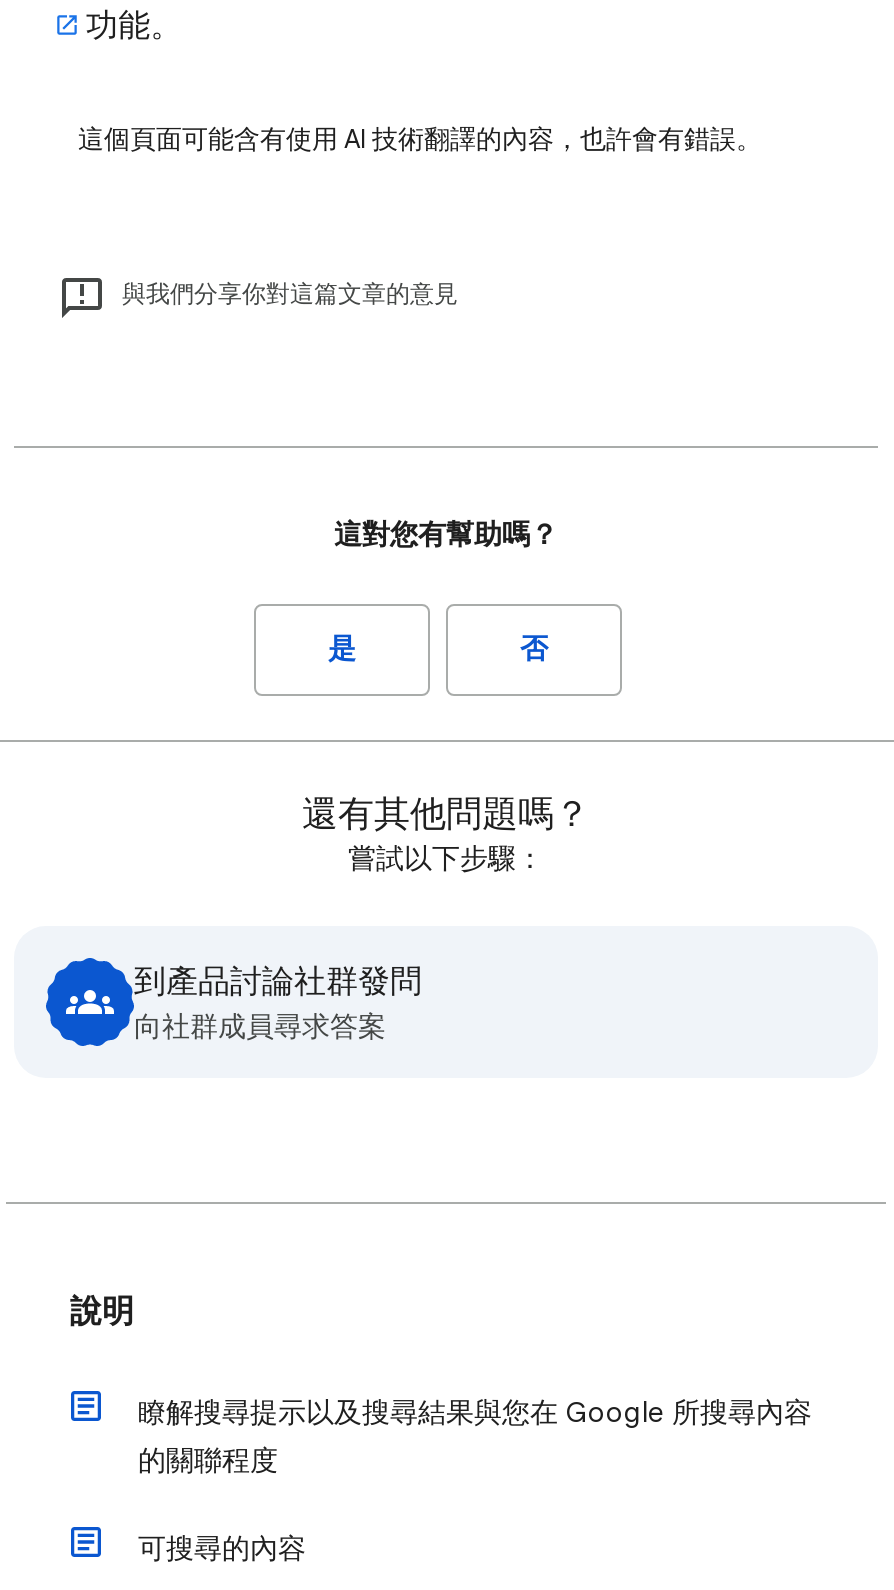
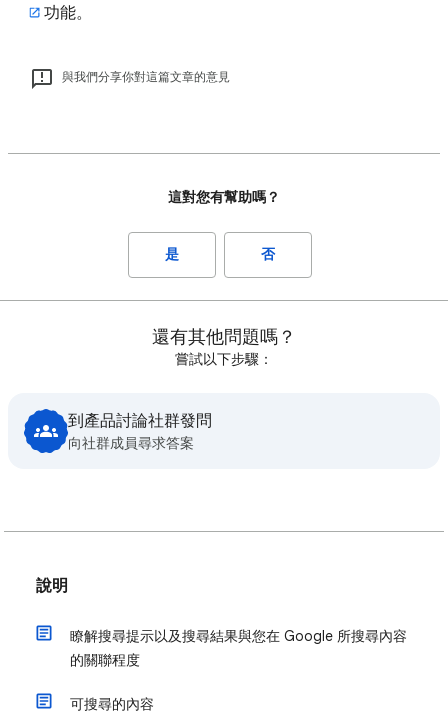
[78,122,762,156] 這個頁面可能含有使用 AI 技術翻譯的內容，也許會有錯誤。 -> none

